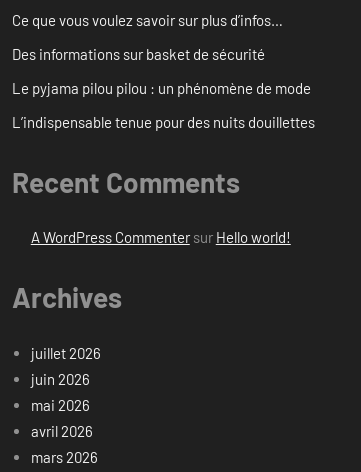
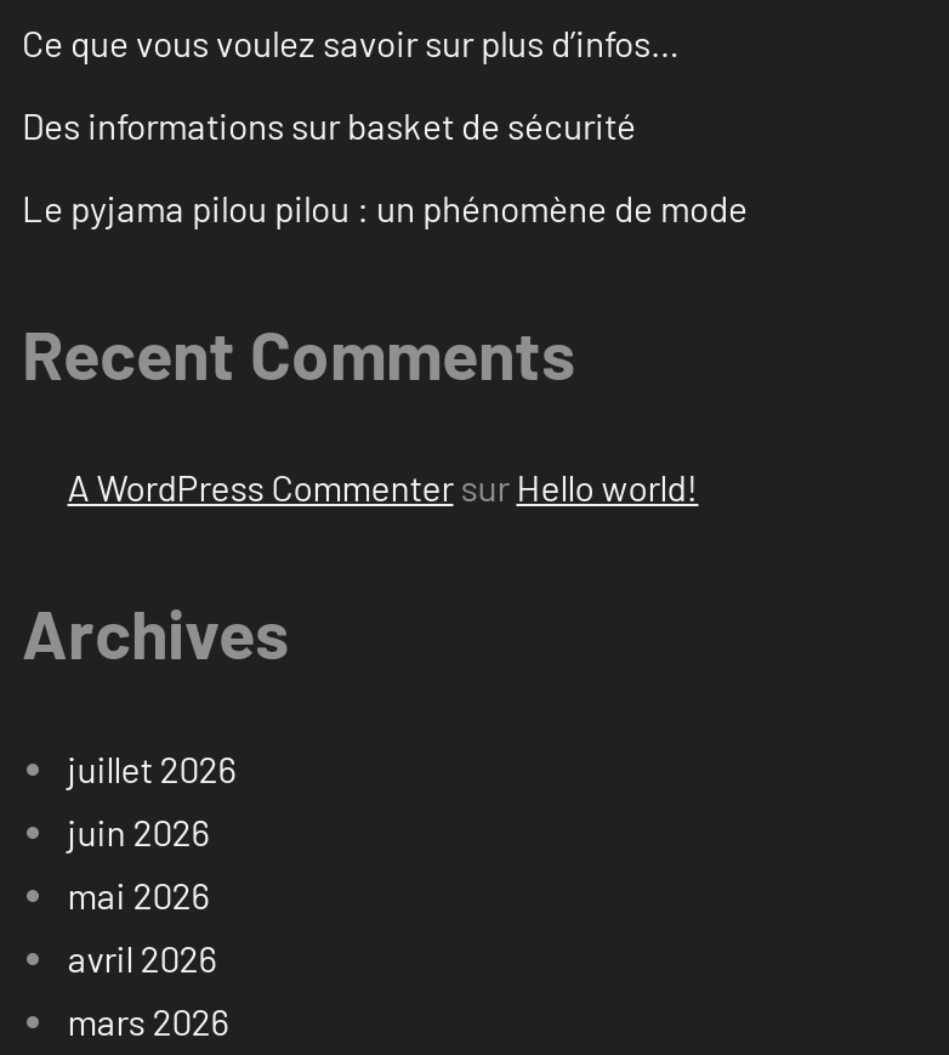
[12,113,315,131] L’indispensable tenue pour des nuits douillettes -> none

